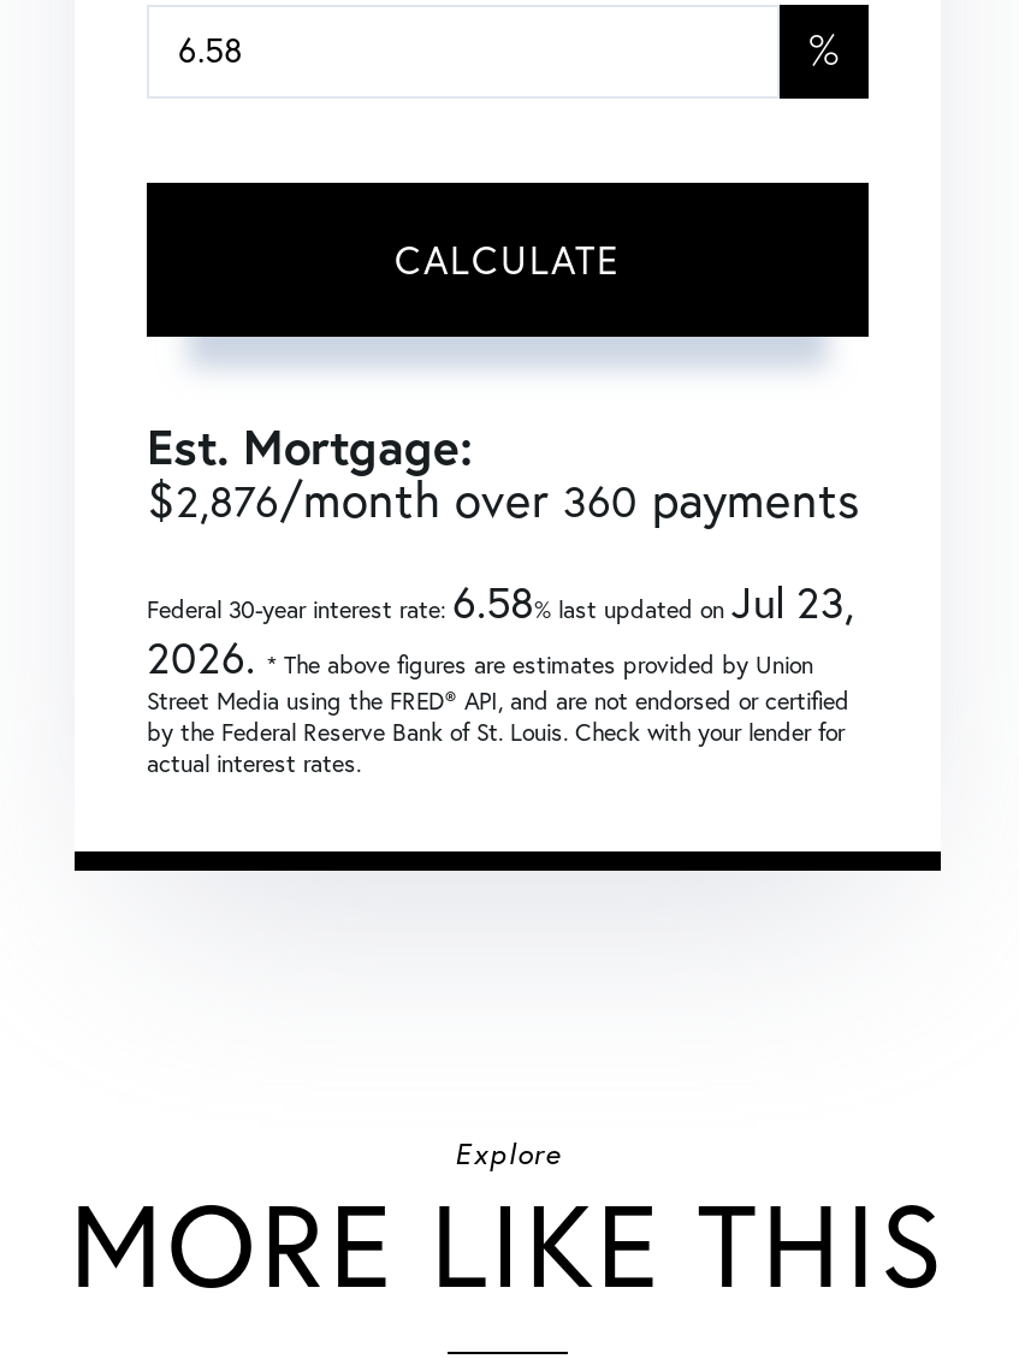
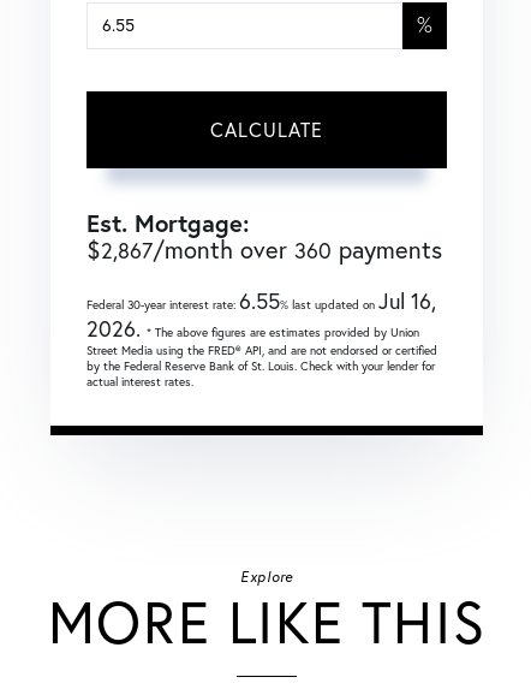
[147,468,859,528] $2,876/month over 360 payments -> [86,234,442,264] $2,867/month over 360 payments
[147,574,854,629] Federal 30-year interest rate: 6.58% last updated onJul 23, -> [86,287,436,315] Federal 30-year interest rate: 6.55% last updated onJul 16,

